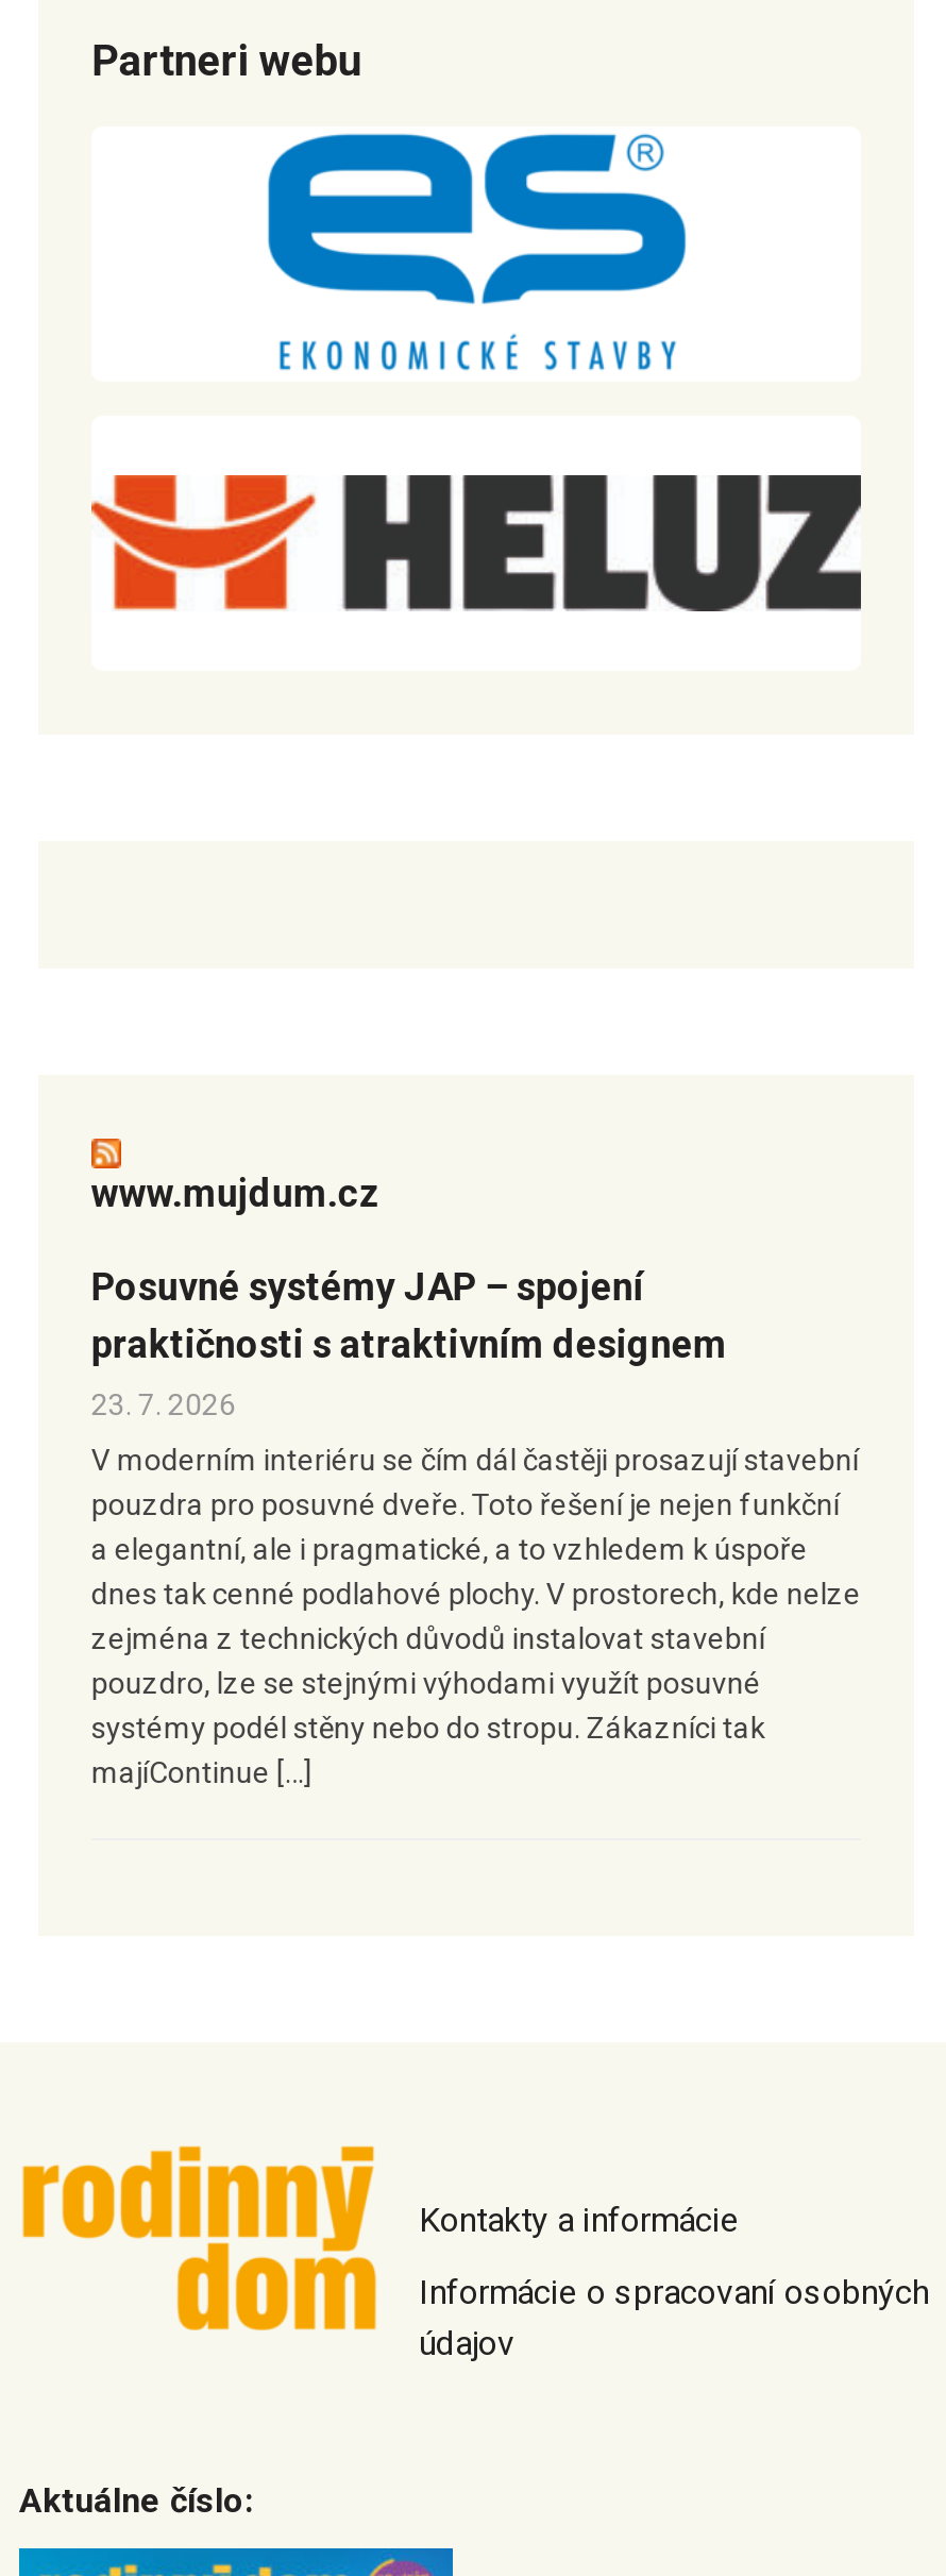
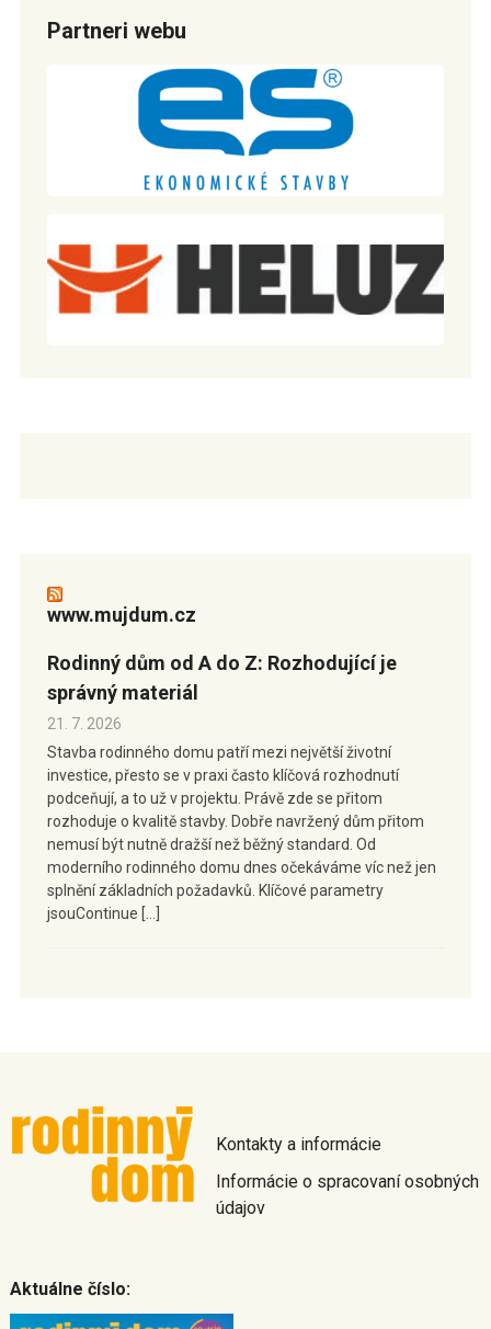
[91,1263,727,1365] Posuvné systémy JAP – spojení | praktičnosti s atraktivním designem -> [47,652,397,704] Rodinný dům od A do Z: Rozhodující je | správný materiál
[91,1386,236,1420] 23. 7. 2026 -> [47,715,122,733] 21. 7. 2026
[91,1441,861,1788] V moderním interiéru se čím dál častěji prosazují stavební | pouzdra pro posuvné dveře. Toto řešení je nejen funkční | a elegantní, ale i pragmatické, a to vzhledem k úspoře | dnes tak cenné podlahové plochy. V prostorech, kde nelze | zejména z technických důvodů instalovat stavební | pouzdro, lze se stejnými výhodami využít posuvné | systémy podél stěny nebo do stropu. Zákazníci tak | majíContinue […] -> [47,744,436,923] Stavba rodinného domu patří mezi největší životní | investice, přesto se v praxi často klíčová rozhodnutí | podceňují, a to už v projektu. Právě zde se přitom | rozhoduje o kvalitě stavby. Dobře navržený dům přitom | nemusí být nutně dražší než běžný standard. Od | moderního rodinného domu dnes očekáváme víc než jen | splnění základních požadavků. Klíčové parametry | jsouContinue […]

